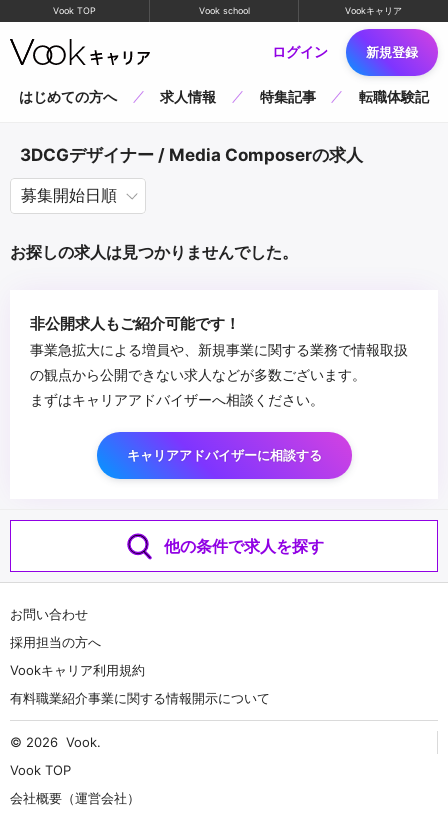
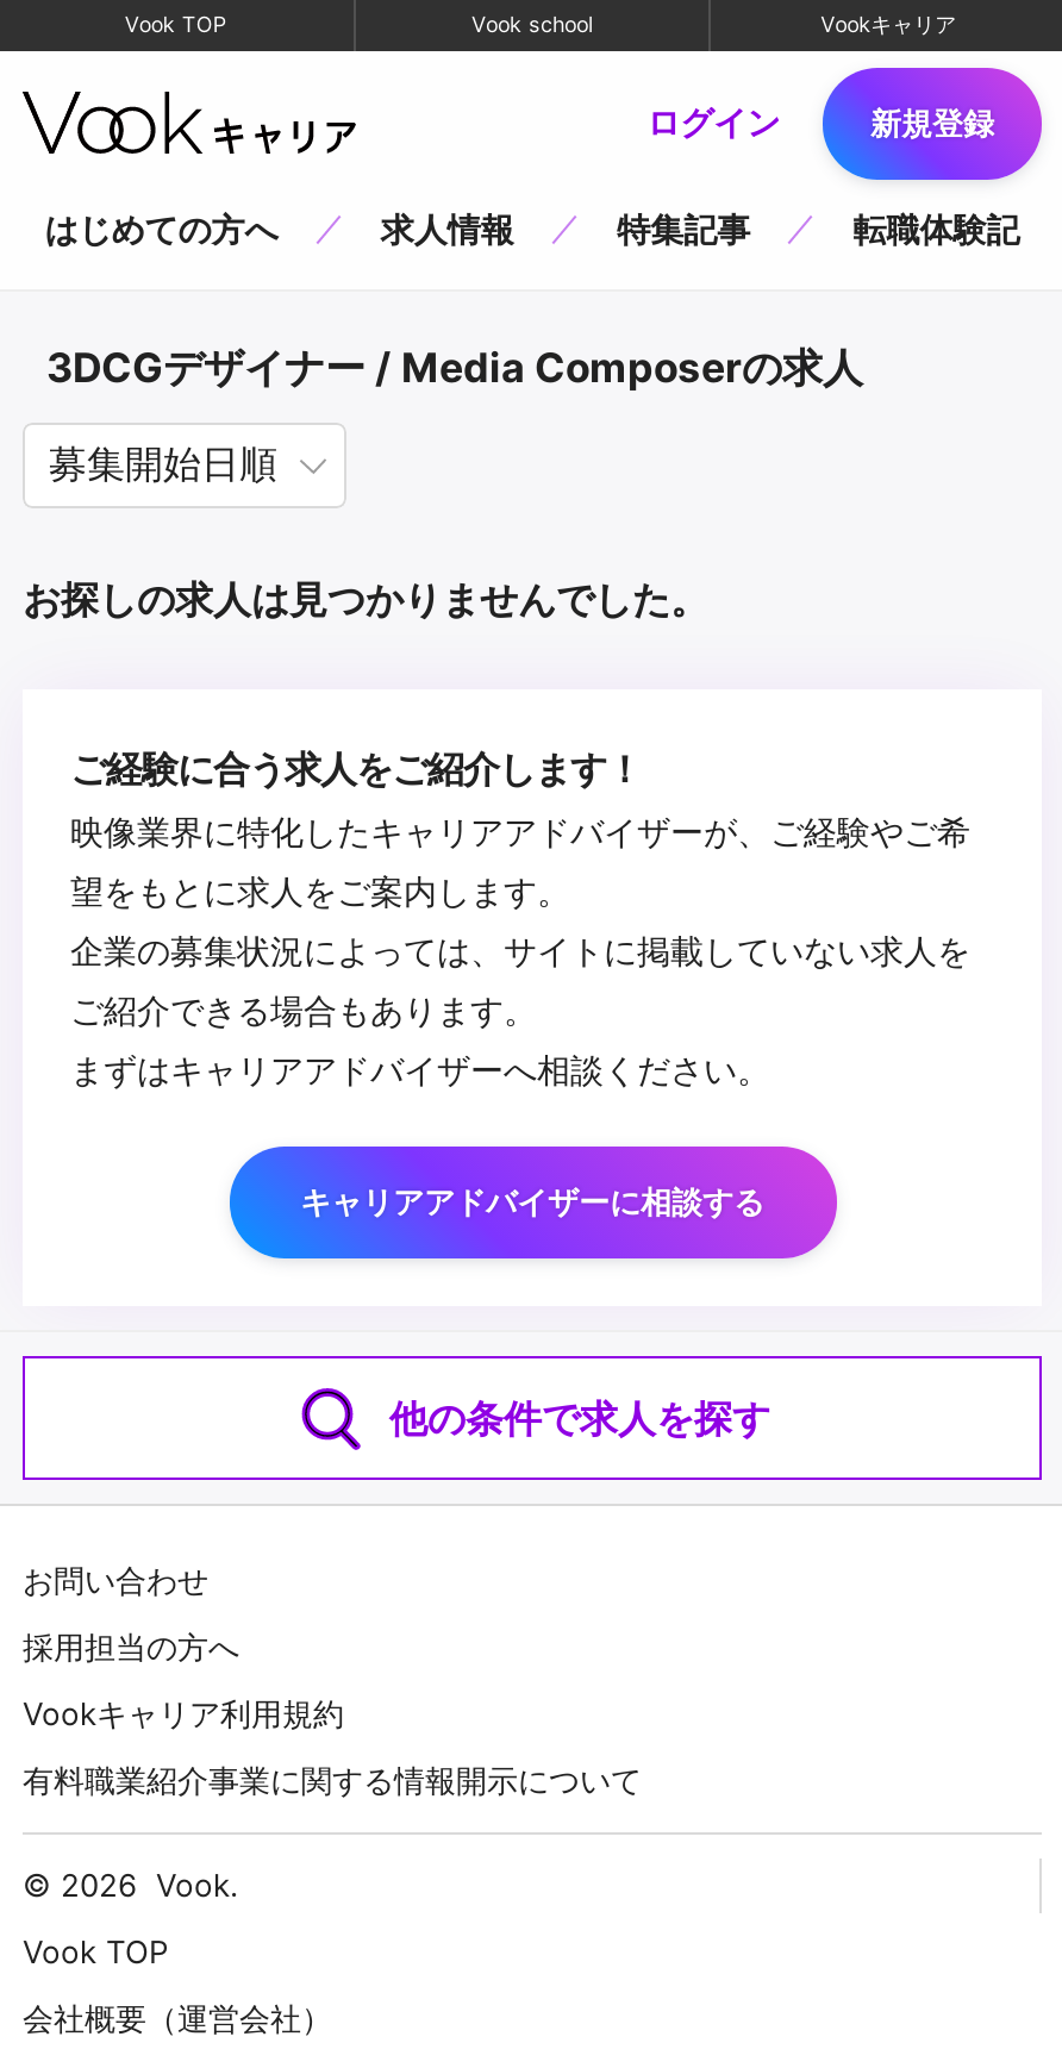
[30,314,408,383] 非公開求人もご紹介可能です！ | 事業急拡大による増員や、新規事業に関する業務で情報取扱 | の観点から公開できない求人などが多数ございます。 -> [70,746,970,1030] ご経験に合う求人をご紹介します！ | 映像業界に特化したキャリアアドバイザーが、ご経験やご希 | 望をもとに求人をご案内します。 | 企業の募集状況によっては、サイトに掲載していない求人を | ご紹介できる場合もあります。

